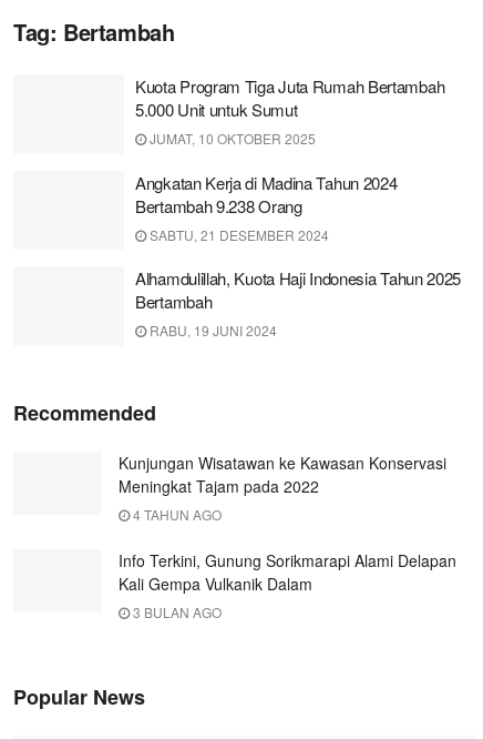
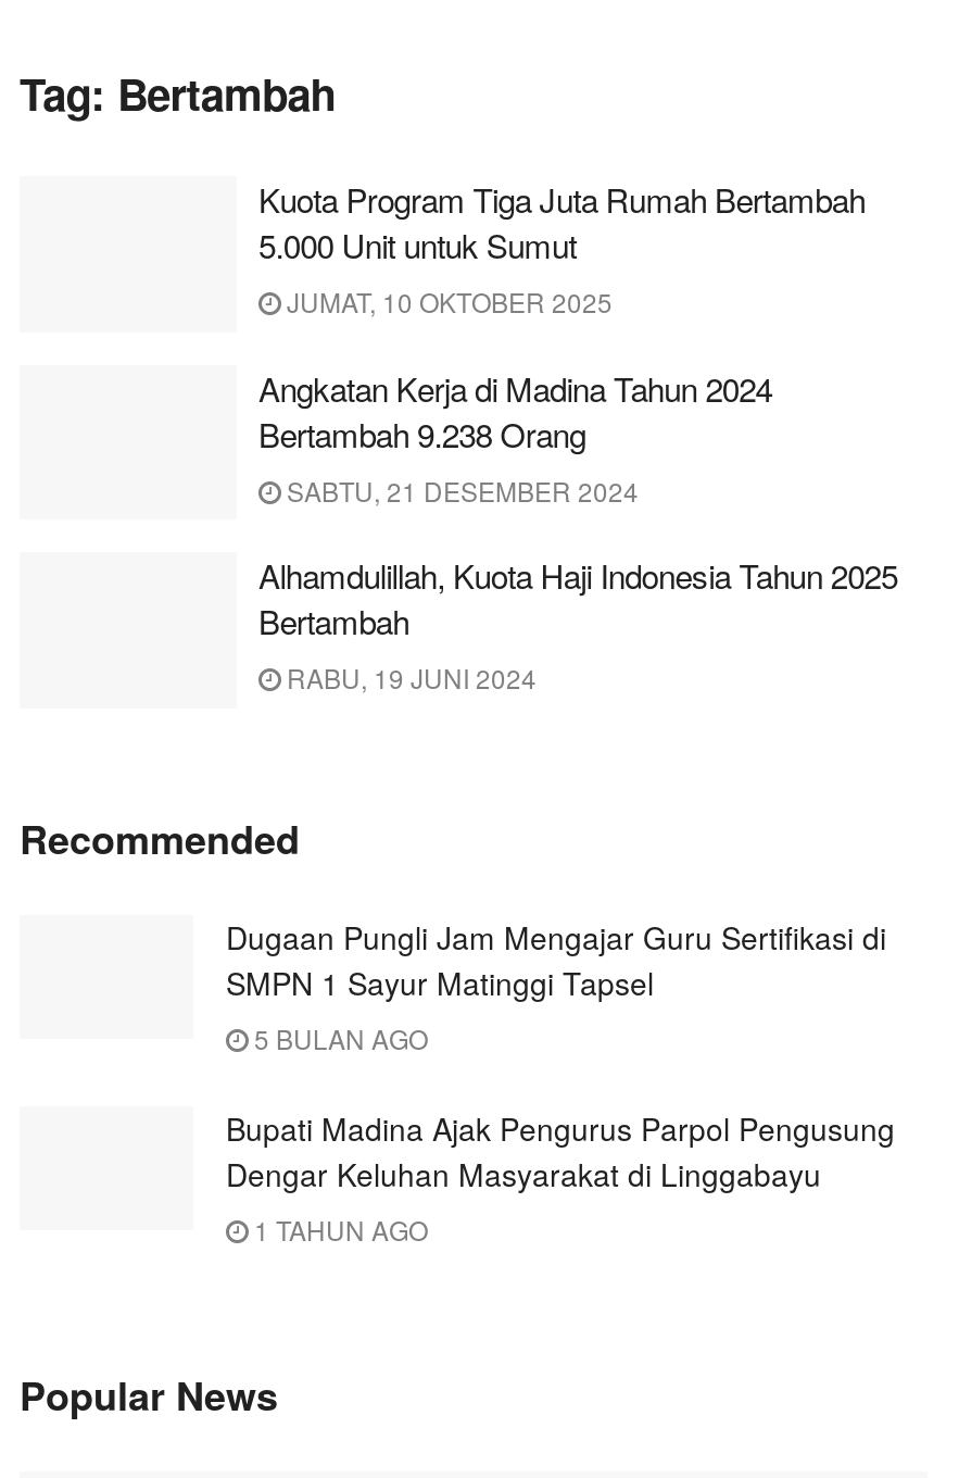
[119,451,446,523] Kunjungan Wisatawan ke Kawasan Konservasi | Meningkat Tajam pada 2022 | 4 TAHUN AGO -> [226,914,886,1055] Dugaan Pungli Jam Mengajar Guru Sertifikasi di | SMPN 1 Sayur Matinggi Tapsel | 5 BULAN AGO
[119,549,456,621] Info Terkini, Gunung Sorikmarapi Alami Delapan | Kali Gempa Vulkanik Dalam | 3 BULAN AGO -> [226,1105,895,1247] Bupati Madina Ajak Pengurus Parpol Pengusung | Dengar Keluhan Masyarakat di Linggabayu | 1 TAHUN AGO

